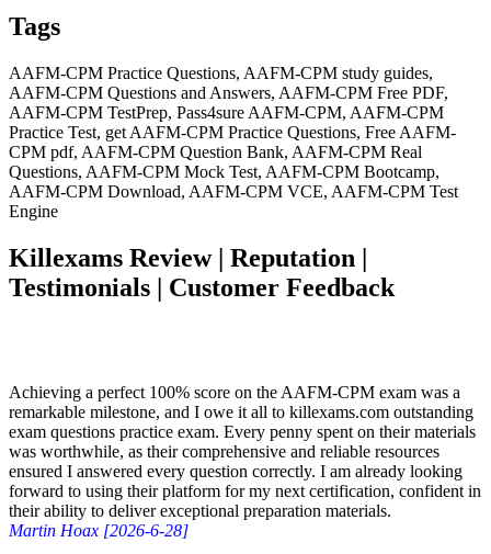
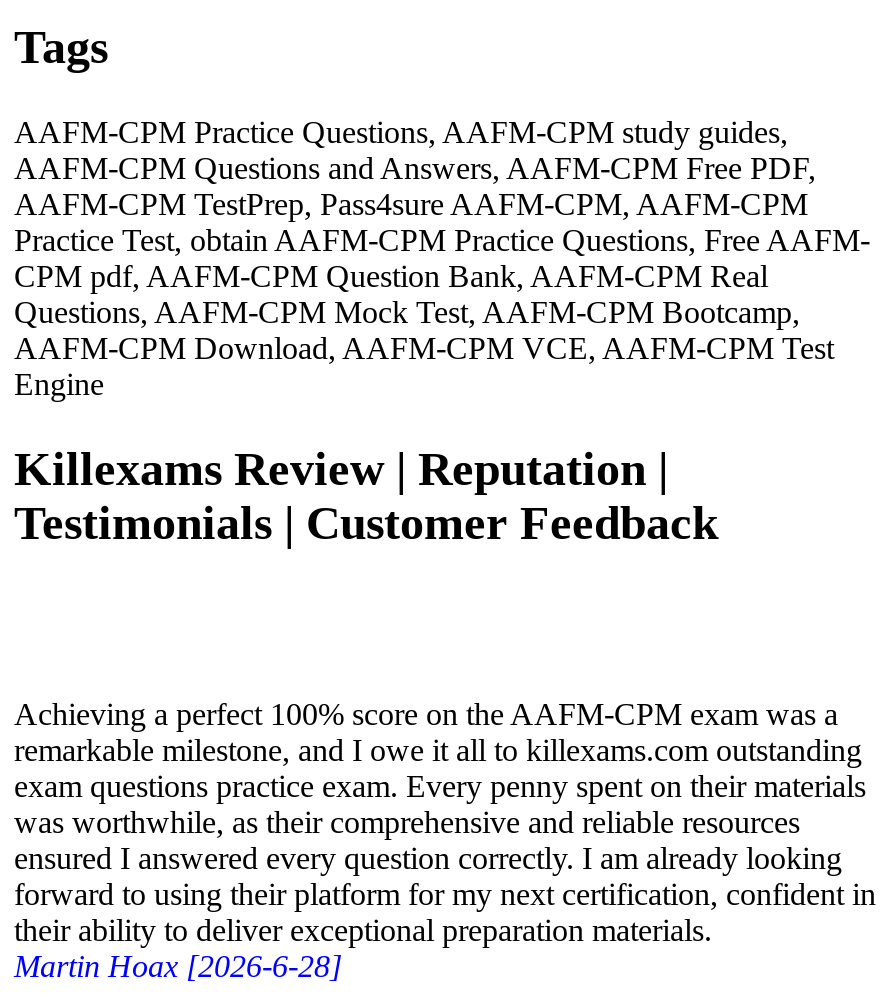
[9,123,456,141] Practice Test, get AAFM-CPM Practice Questions, Free AAFM- -> [14,222,870,256] Practice Test, obtain AAFM-CPM Practice Questions, Free AAFM-

